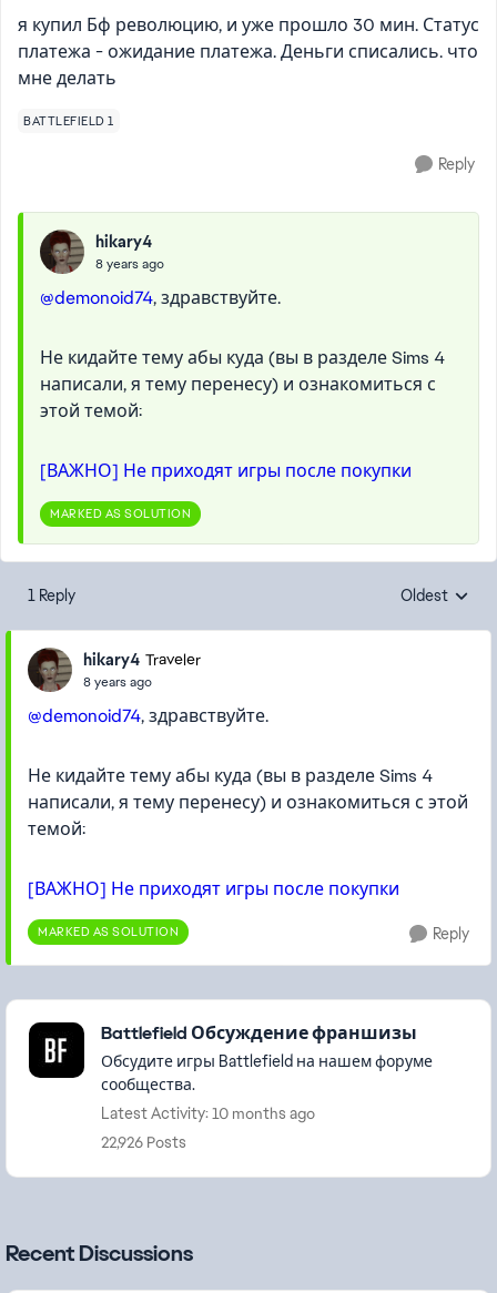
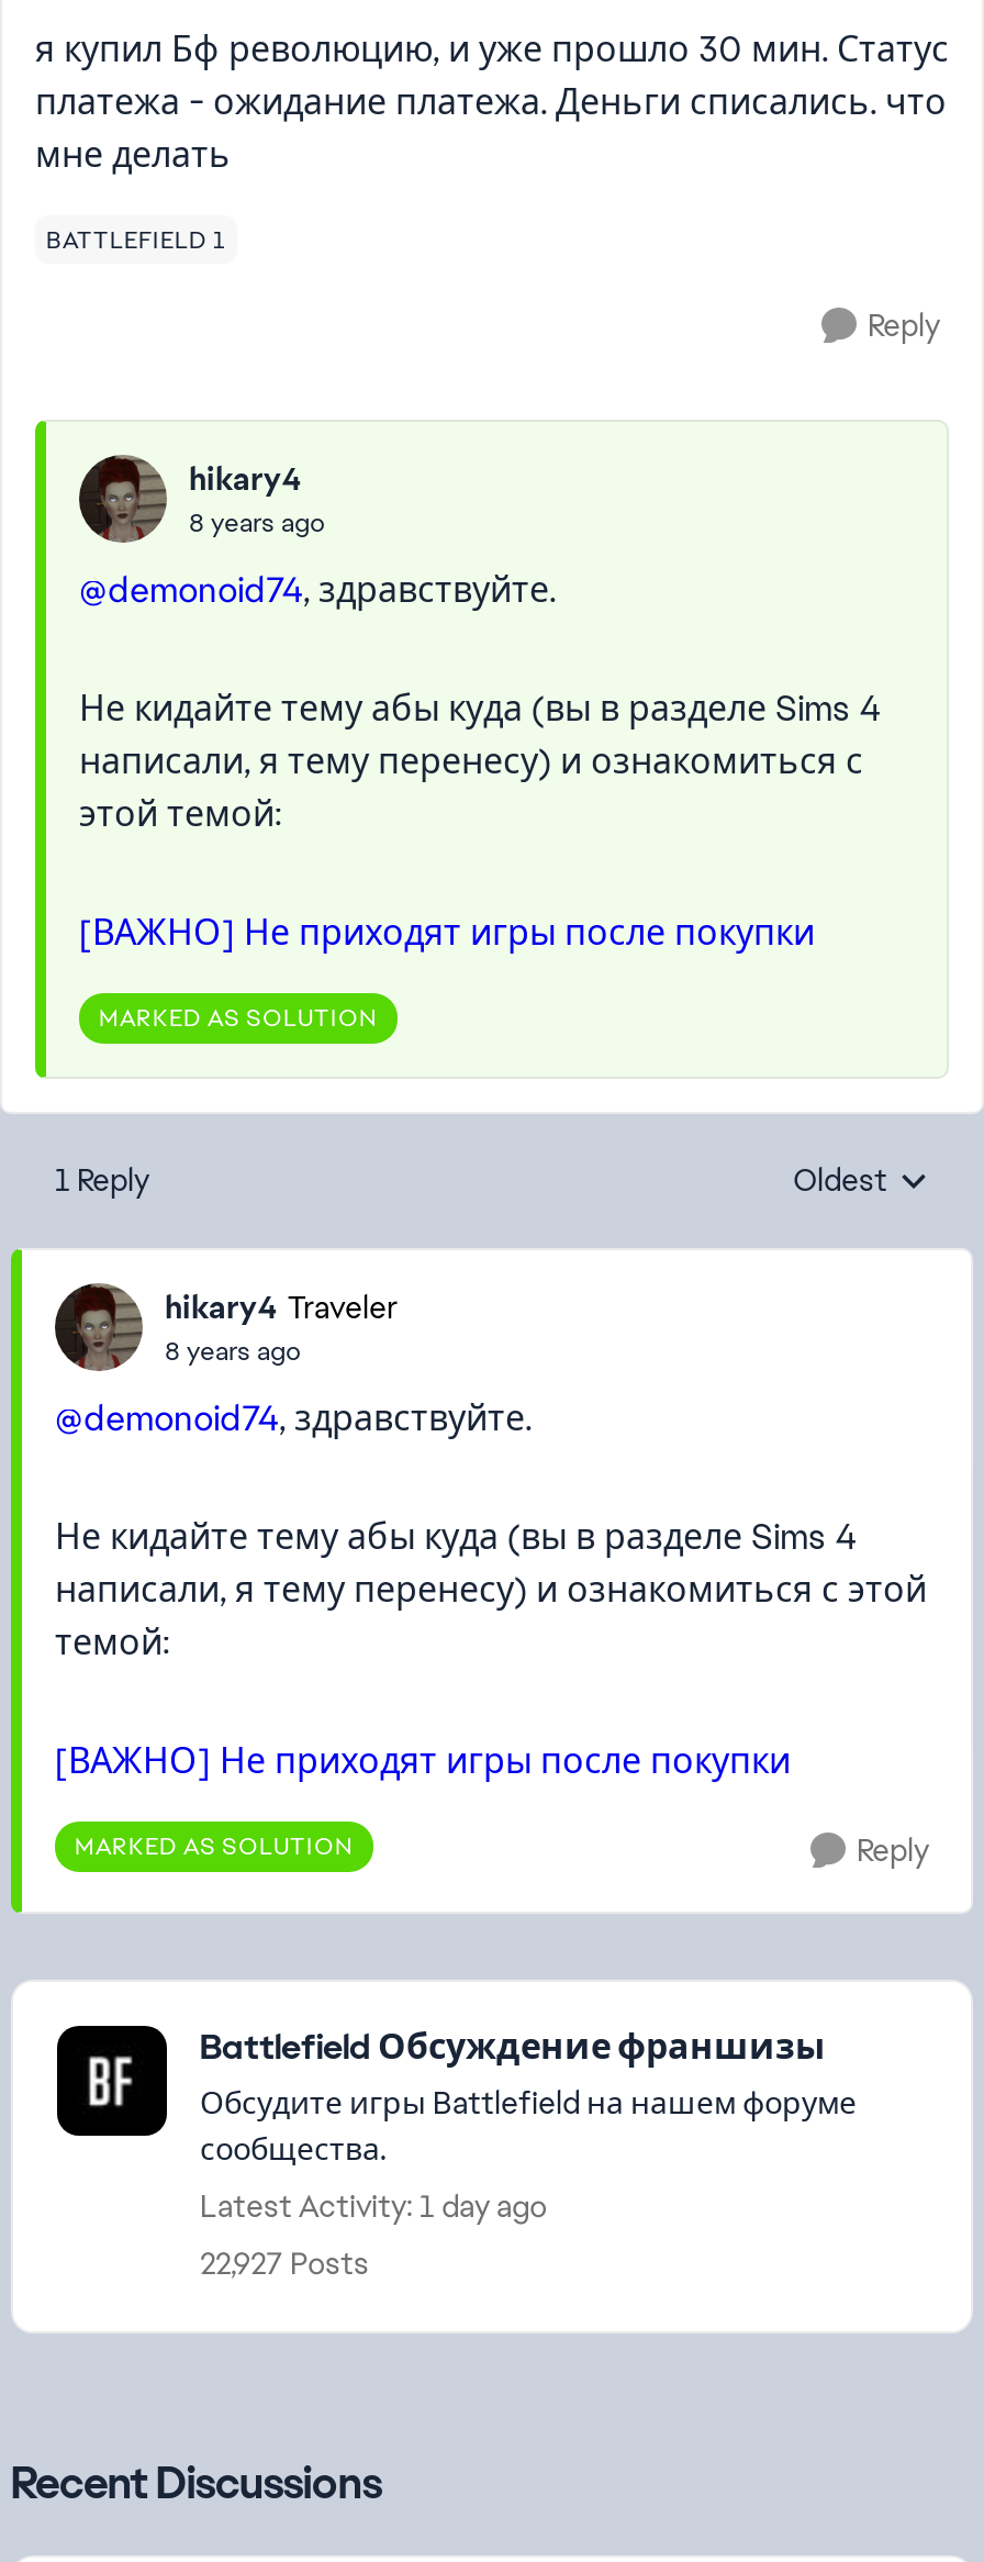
[101,1103,315,1123] Latest Activity: 10 months ago -> [200,2186,547,2226] Latest Activity: 1 day ago
[101,1132,186,1152] 22,926 Posts -> [200,2243,369,2283] 22,927 Posts

